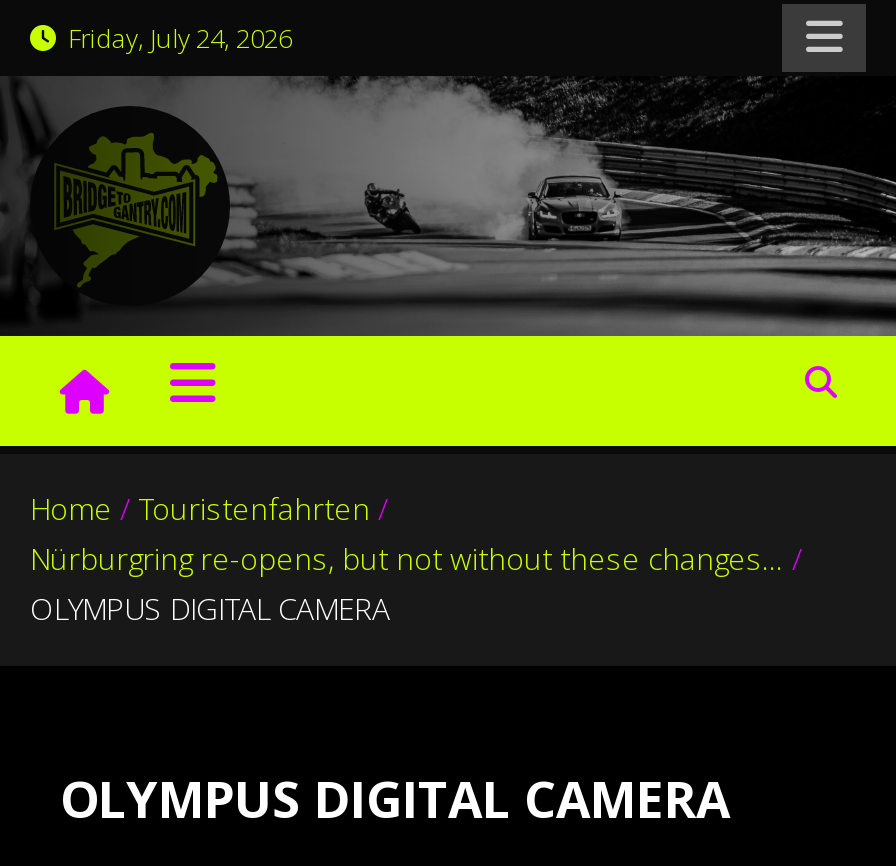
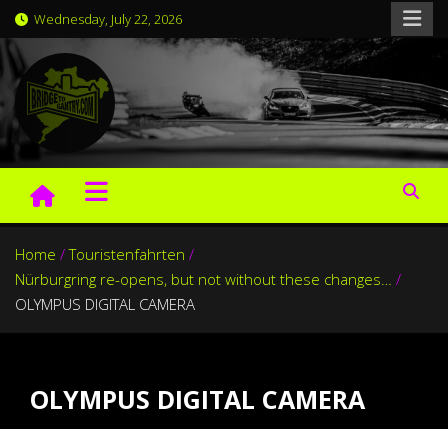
[56,20,292,56] Friday, July 24, 2026 -> [28,10,182,28] Wednesday, July 22, 2026

